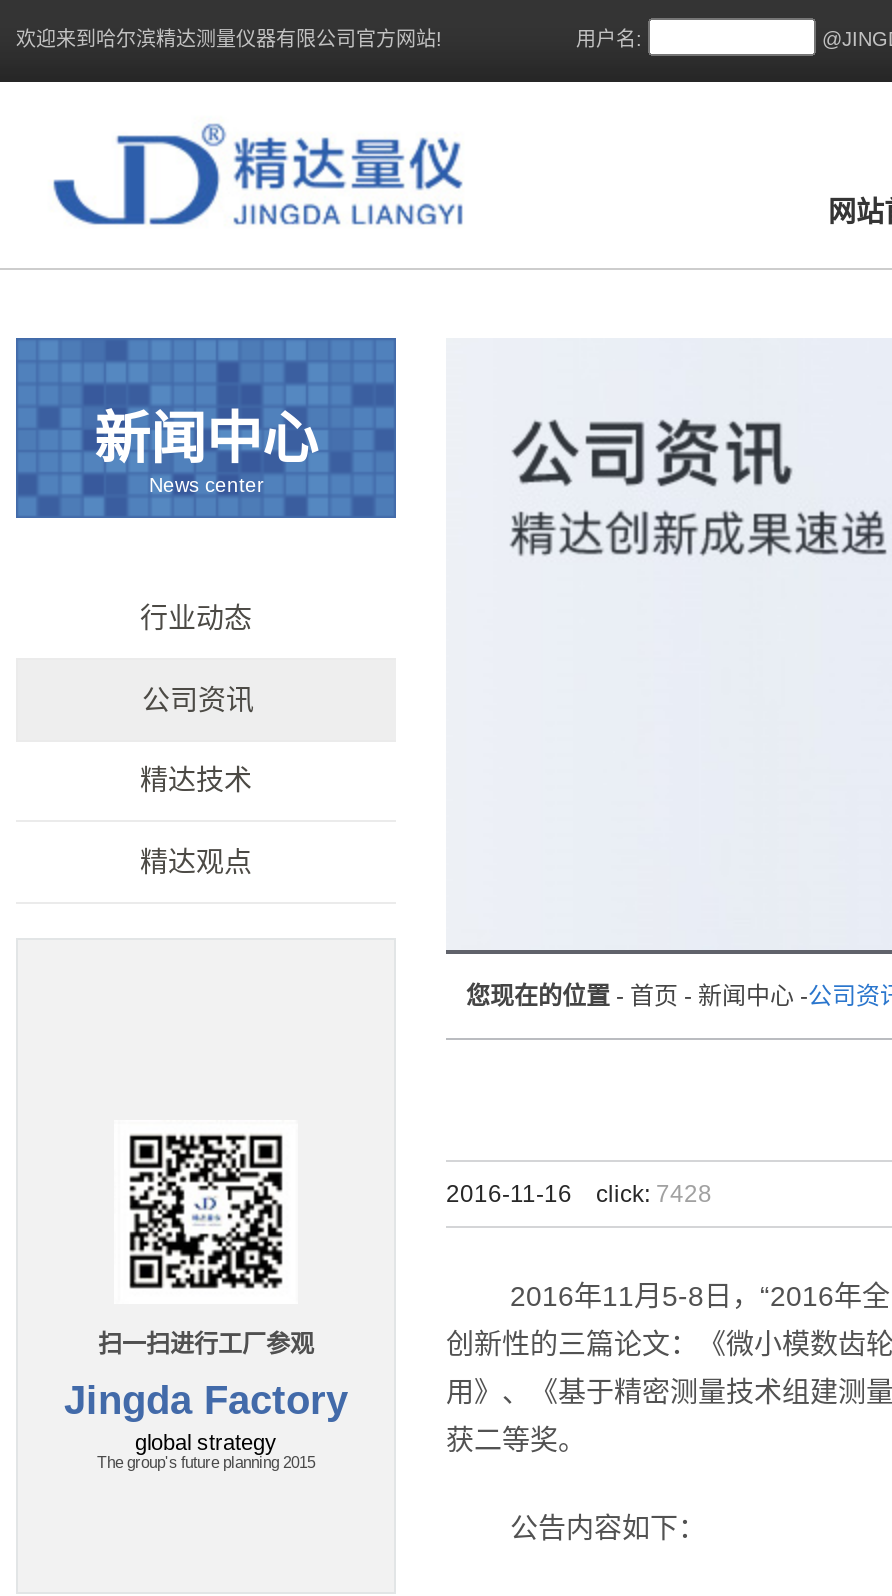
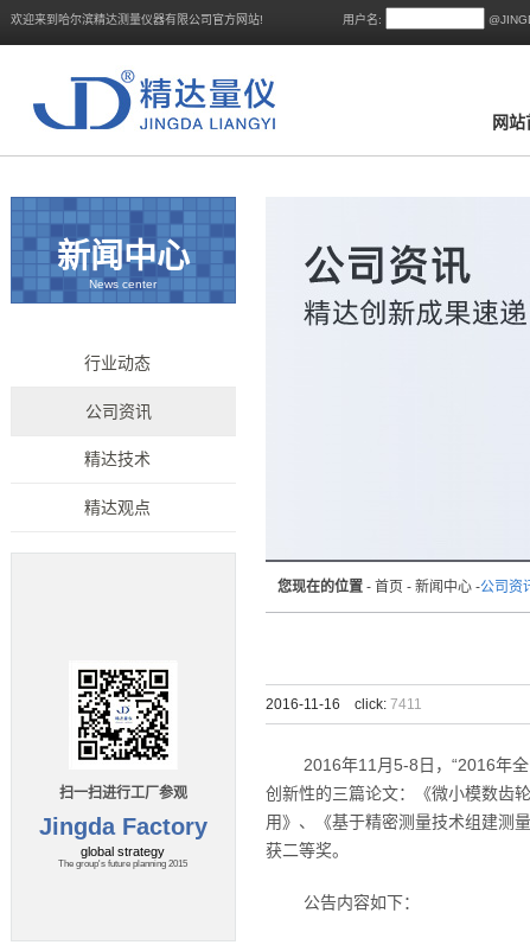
[446,1180,712,1208] 2016-11-16 click: 7428 -> [266,696,422,713] 2016-11-16 click: 7411

